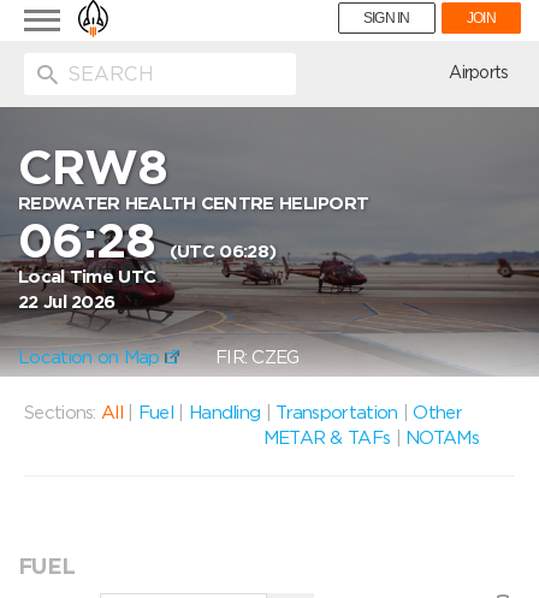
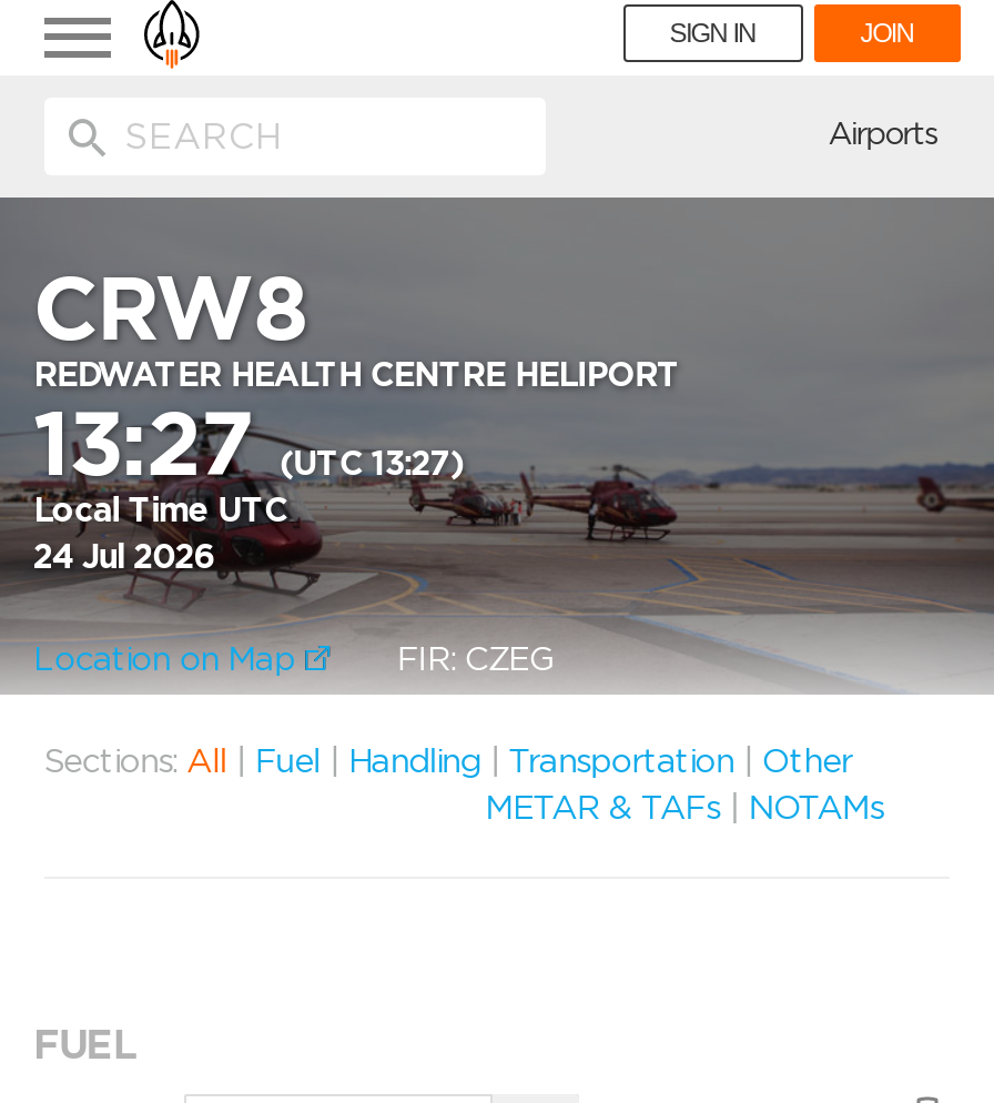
[18,212,276,270] 06:28 (UTC 06:28) -> [33,391,464,497] 13:27 (UTC 13:27)
[18,291,115,313] 22 Jul 2026 -> [33,537,214,577] 24 Jul 2026

